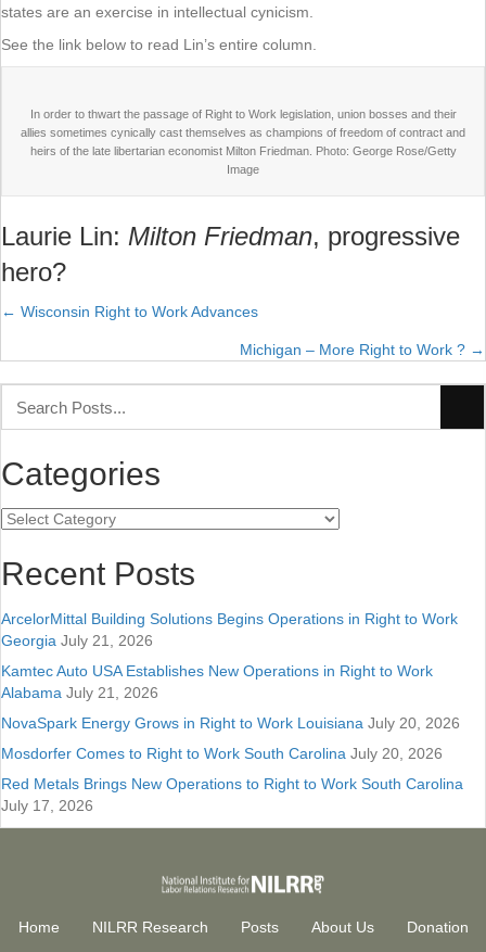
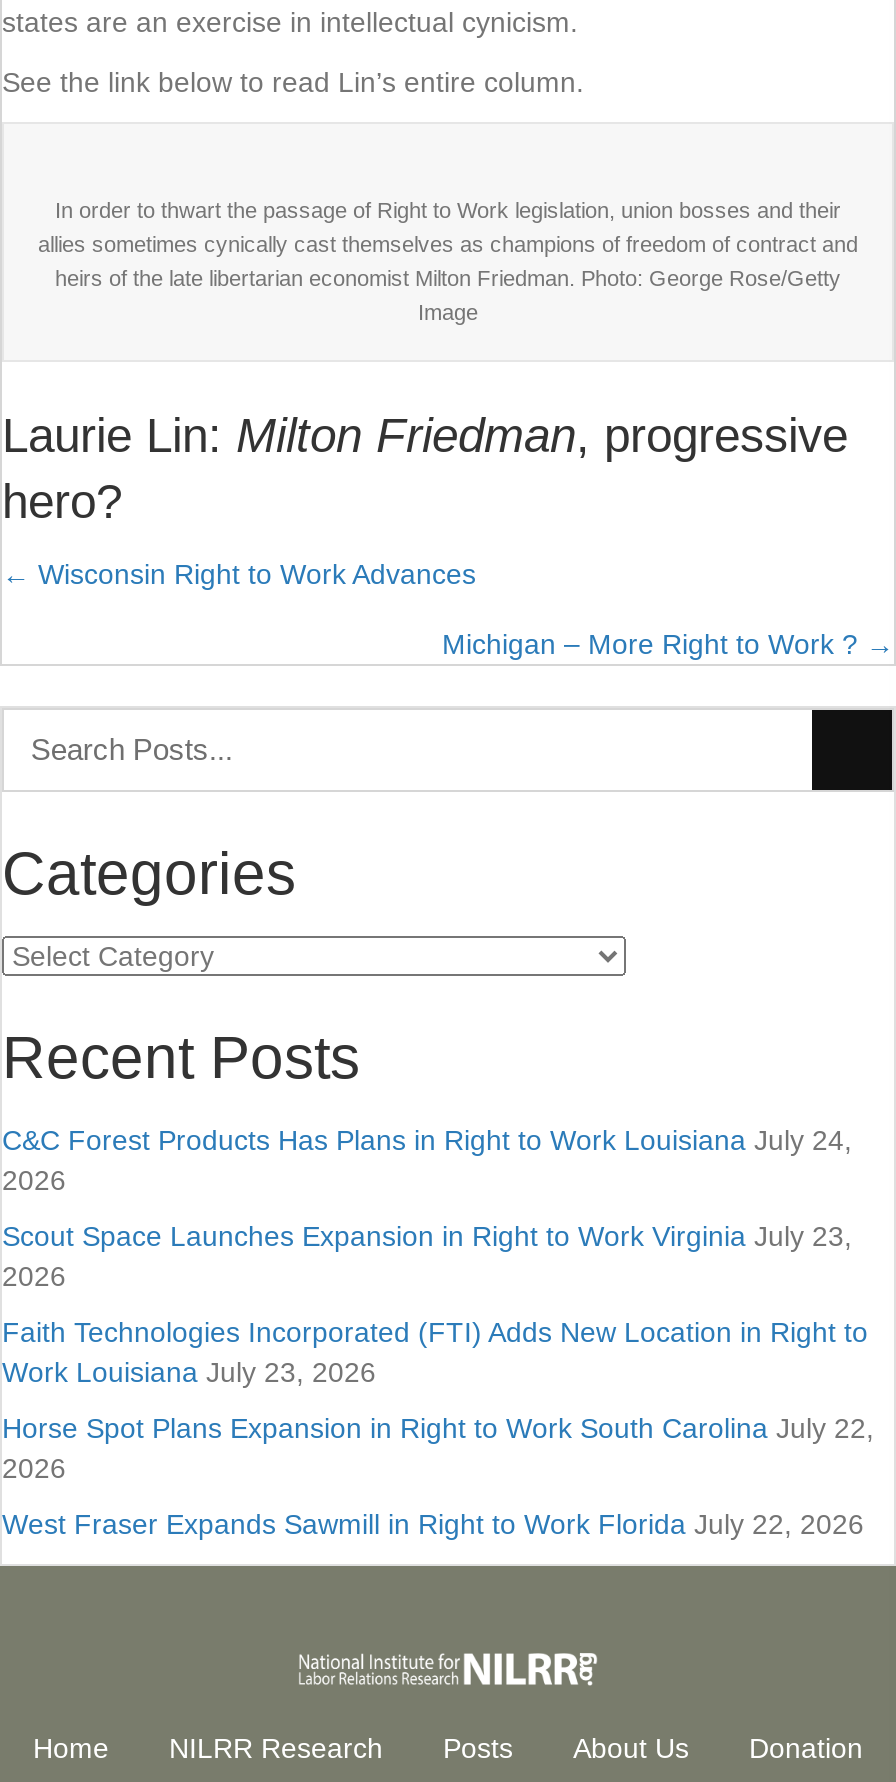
[1,610,458,649] ArcelorMittal Building Solutions Begins Operations in Right to Work | Georgia July 21, 2026 -> [2,1124,852,1196] C&C Forest Products Has Plans in Right to Work Louisiana July 24, | 2026
[1,662,433,701] Kamtec Auto USA Establishes New Operations in Right to Work | Alabama July 21, 2026 -> [2,1220,852,1292] Scout Space Launches Expansion in Right to Work Virginia July 23, | 2026
[1,714,460,732] NovaSpark Energy Grows in Right to Work Louisiana July 20, 2026 -> [2,1316,868,1388] Faith Technologies Incorporated (FTI) Adds New Location in Right to | Work Louisiana July 23, 2026
[1,745,443,762] Mosdorfer Comes to Right to Work South Carolina July 20, 2026 -> [2,1412,874,1484] Horse Spot Plans Expansion in Right to Work South Carolina July 22, | 2026
[1,775,463,814] Red Metals Brings New Operations to Right to Work South Carolina | July 17, 2026 -> [2,1508,864,1540] West Fraser Expands Sawmill in Right to Work Florida July 22, 2026

